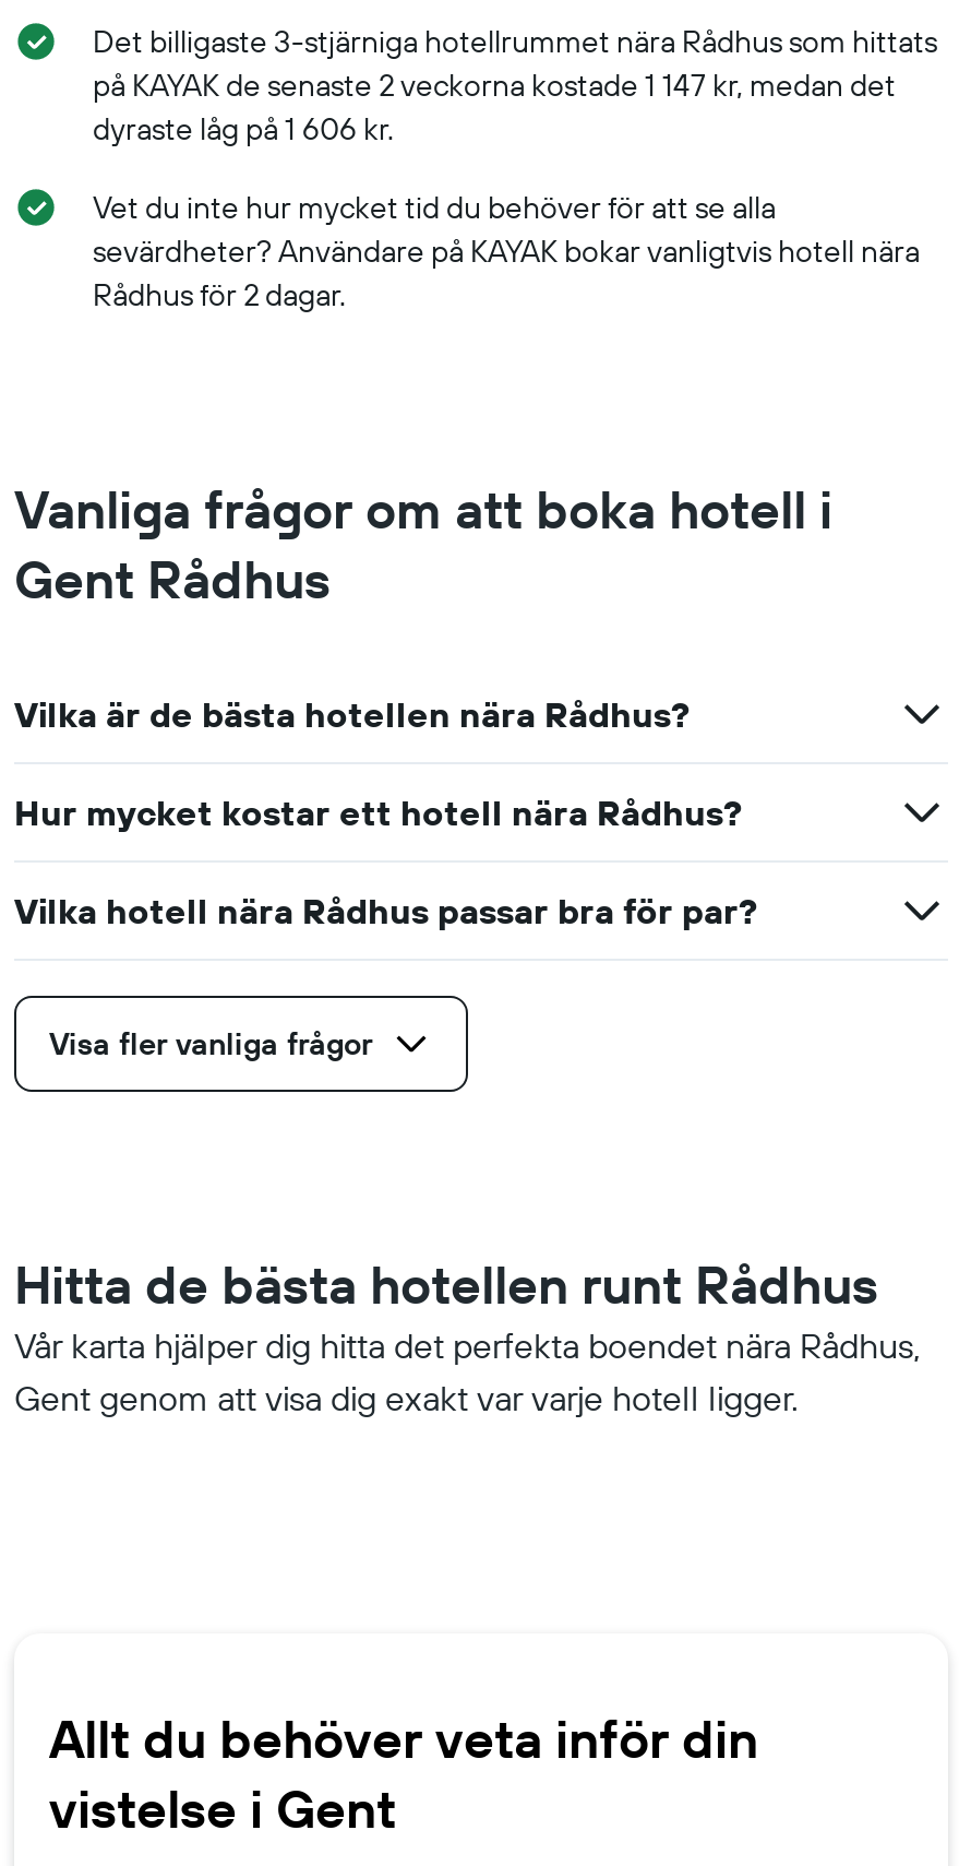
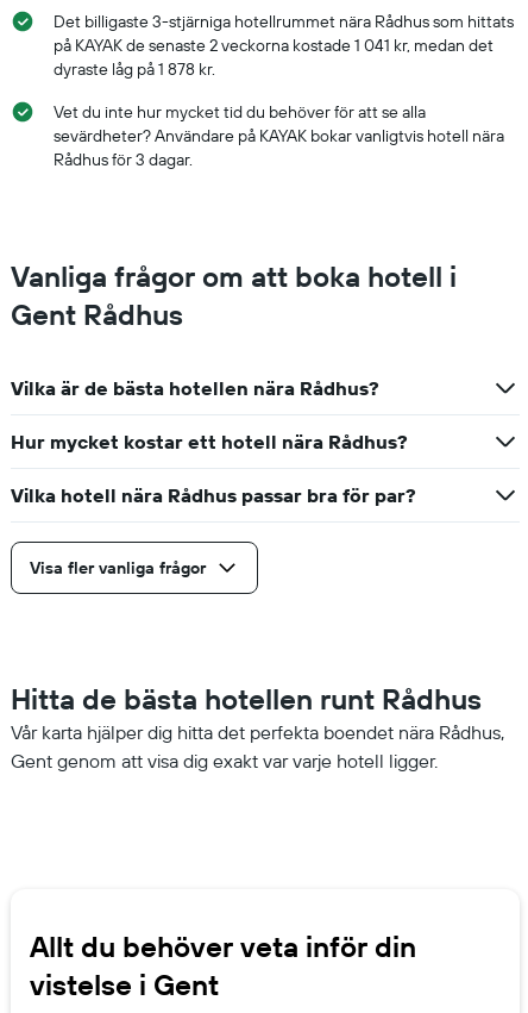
[93,66,896,105] på KAYAK de senaste 2 veckorna kostade 1 147 kr, medan det -> [54,35,494,56] på KAYAK de senaste 2 veckorna kostade 1 041 kr, medan det
[93,109,394,148] dyraste låg på 1 606 kr. -> [54,58,215,80] dyraste låg på 1 878 kr.
[93,275,346,314] Rådhus för 2 dagar. -> [54,149,193,170] Rådhus för 3 dagar.

